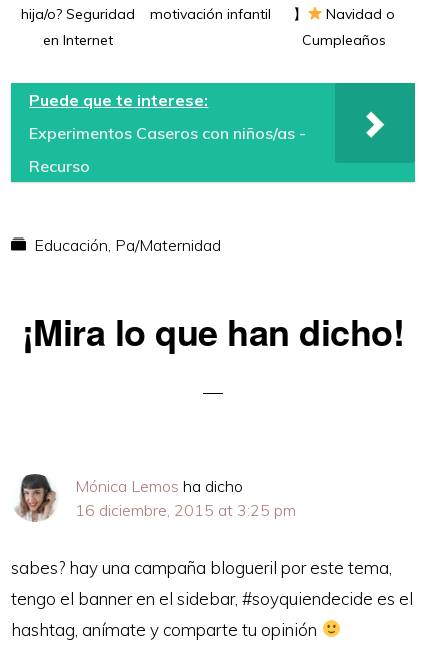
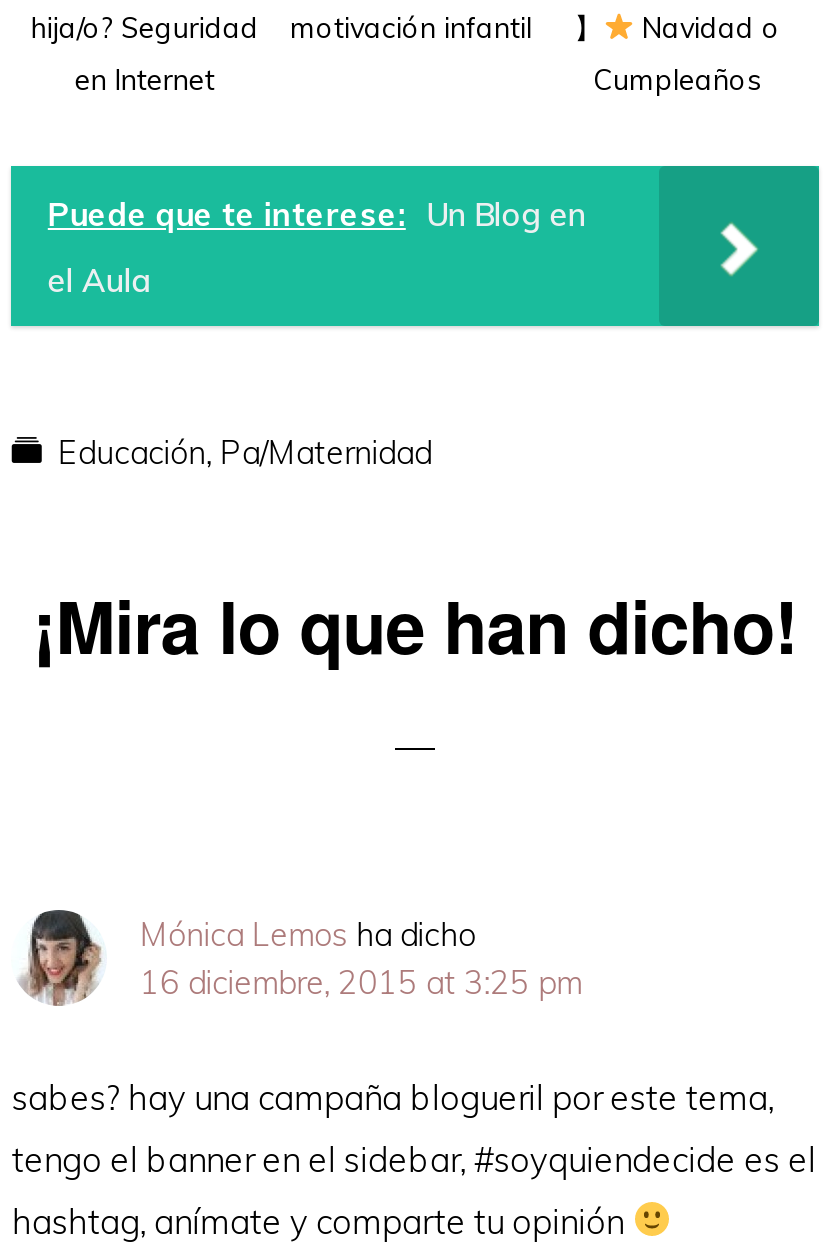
[29,90,306,176] Puede que te interese: | Experimentos Caseros con niños/as - | Recurso -> [48,193,586,299] Puede que te interese: Un Blog en | el Aula

